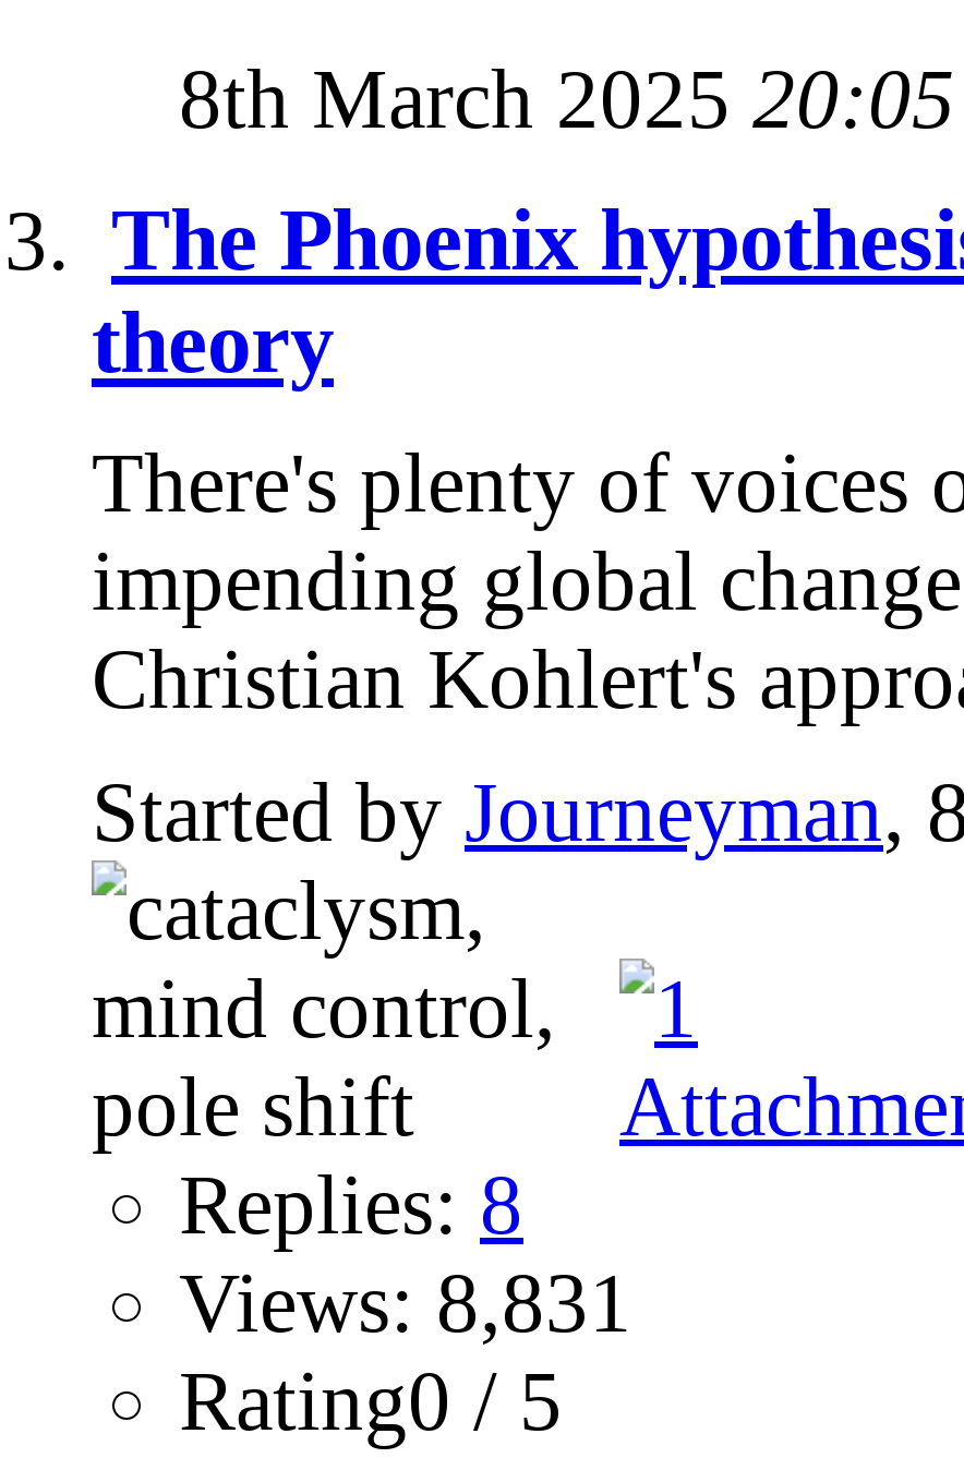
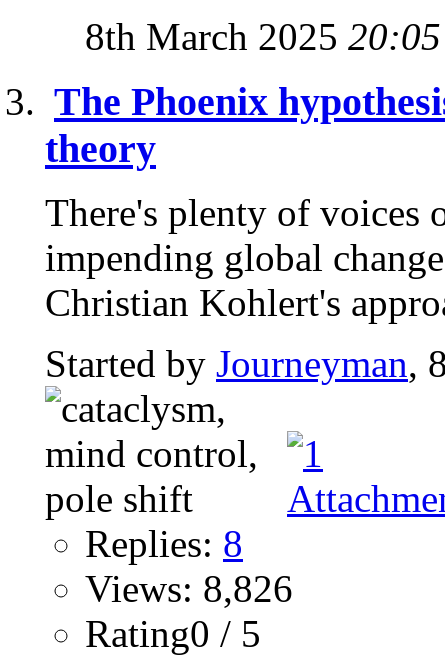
[179,1256,632,1350] Views: 8,831 -> [85,567,293,610] Views: 8,826

